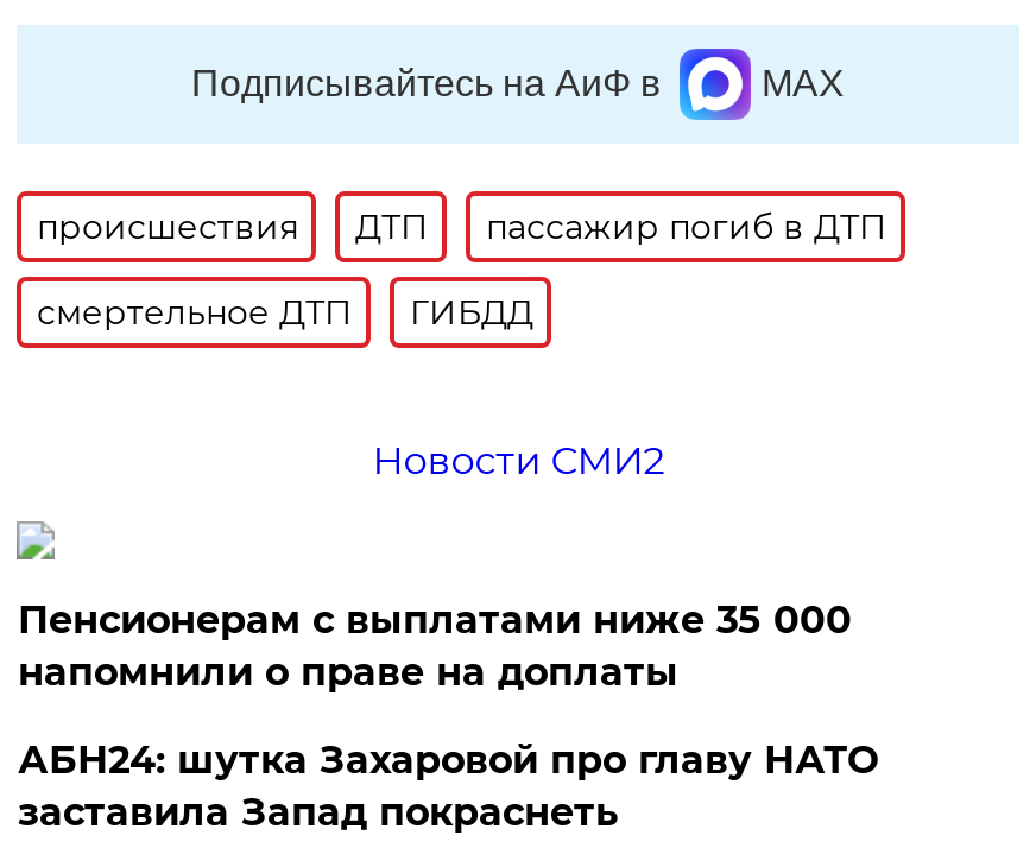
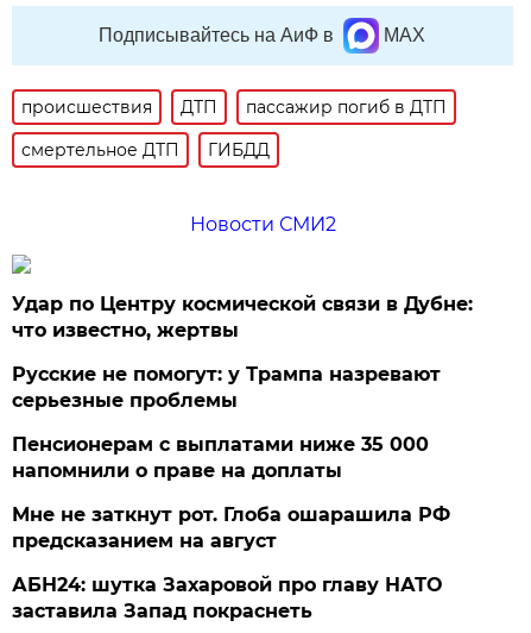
none -> [12,293,473,412] Удар по Центру космической связи в Дубне: | что известно, жертвы | Русские не помогут: у Трампа назревают | серьезные проблемы
none -> [12,503,451,552] Мне не заткнут рот. Глоба ошарашила РФ | предсказанием на август

